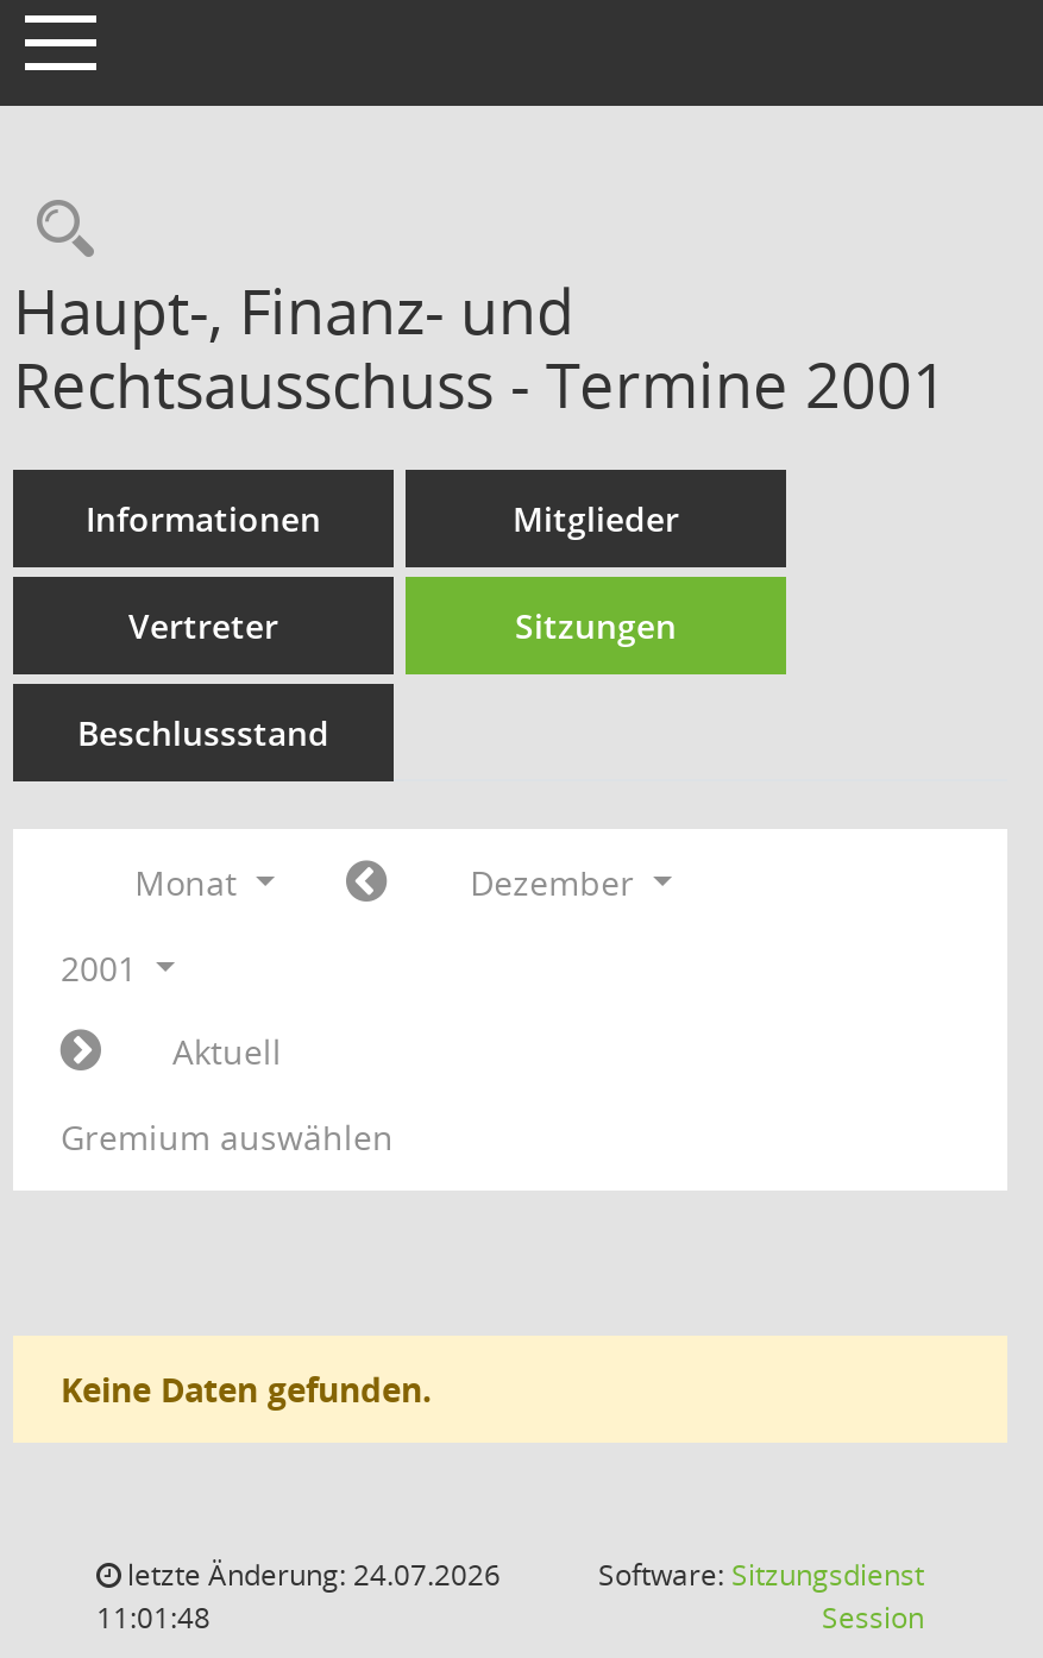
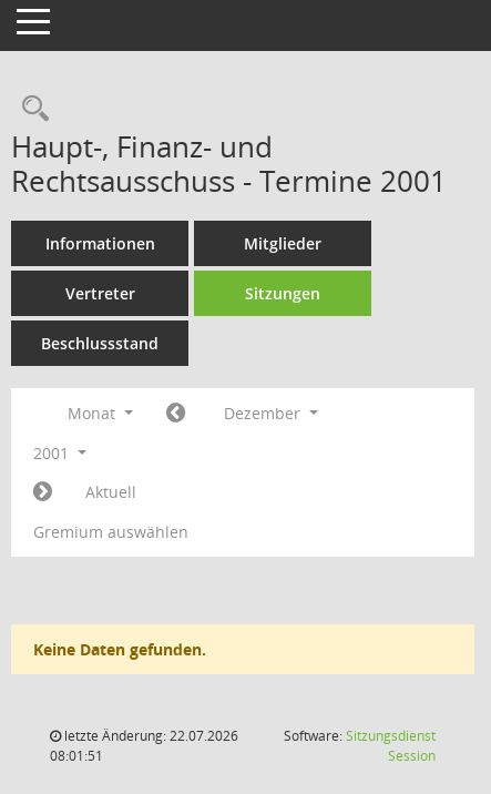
[120,1555,501,1595] letzte Änderung: 24.07.2026 -> [61,726,238,745] letzte Änderung: 22.07.2026
[96,1597,211,1638] 11:01:48 -> [50,746,103,765] 08:01:51

